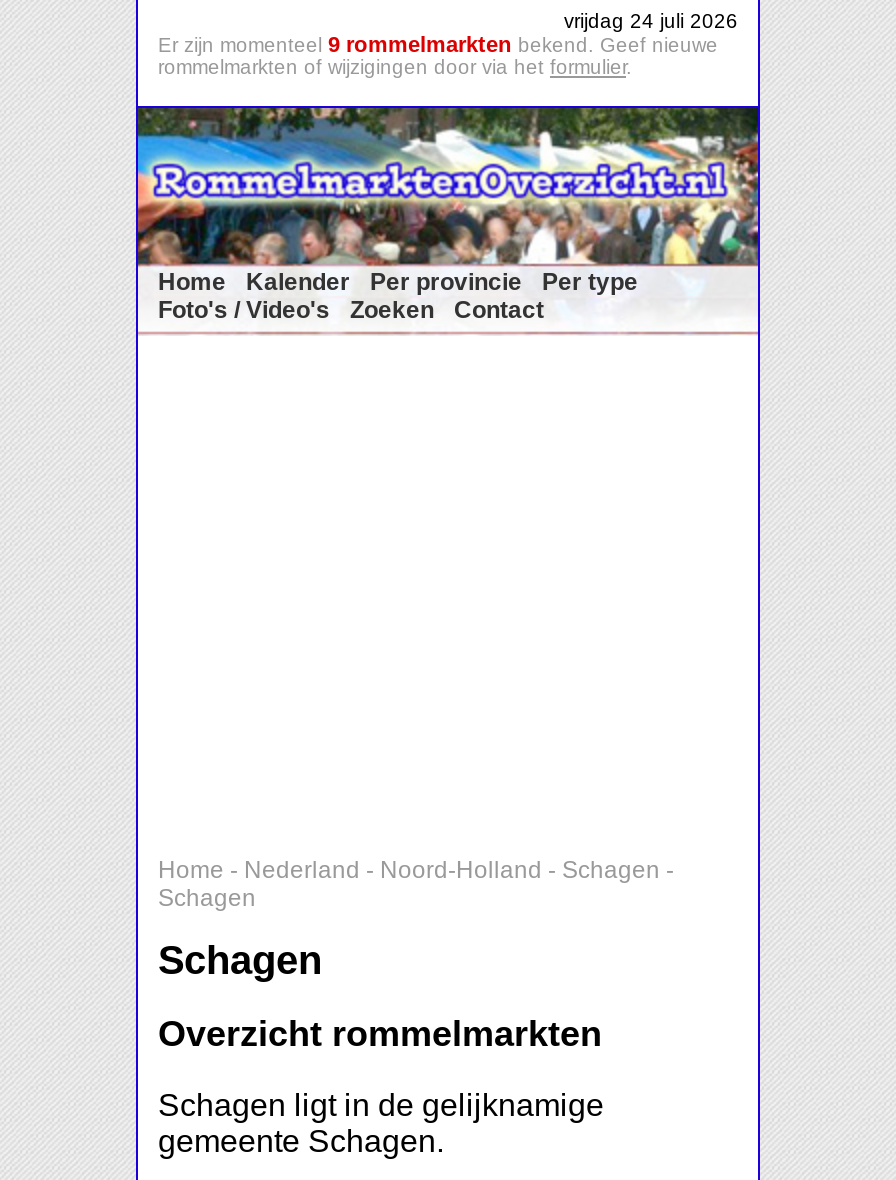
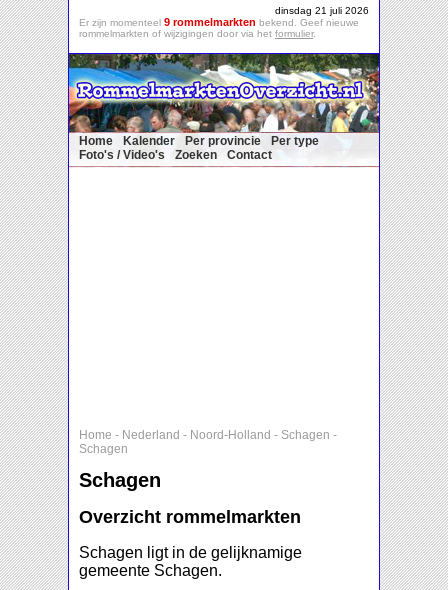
[564,10,738,32] vrijdag 24 juli 2026 -> [275,5,369,16] dinsdag 21 juli 2026

